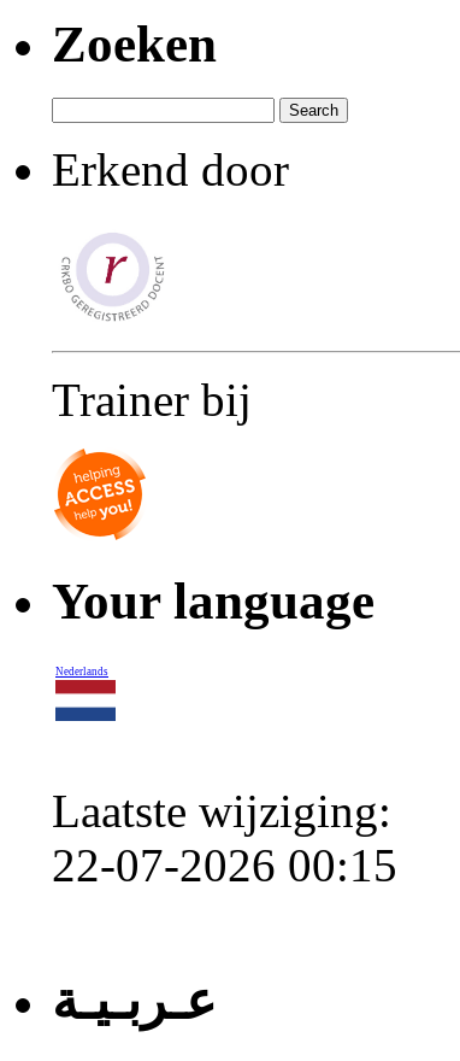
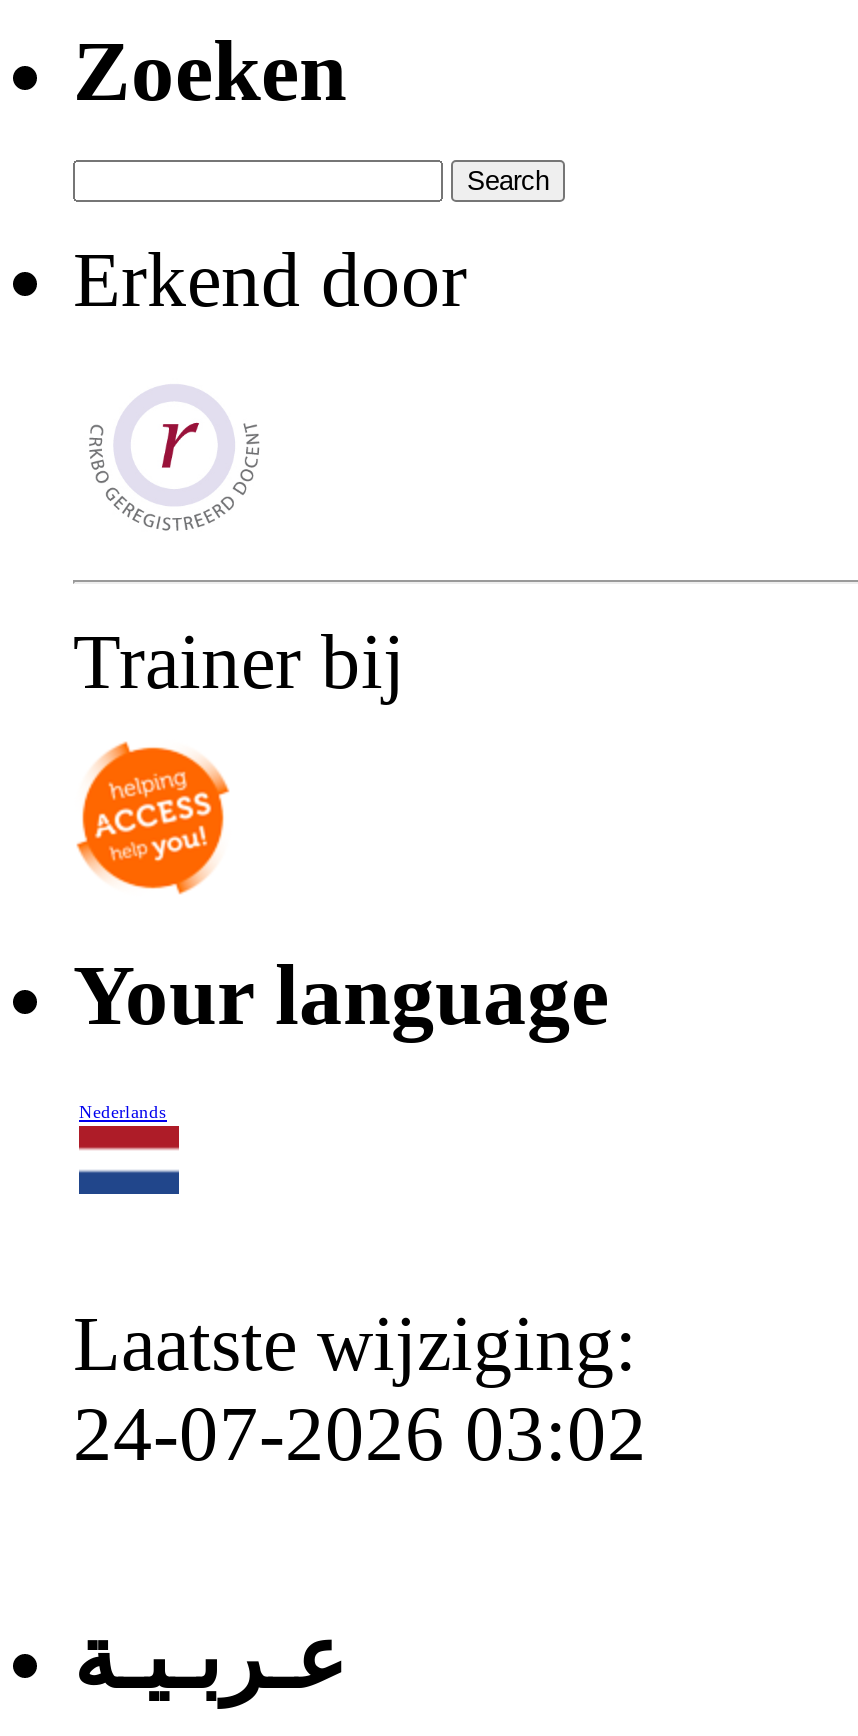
[52,839,397,891] 22-07-2026 00:15 -> [73,1390,647,1476] 24-07-2026 03:02

